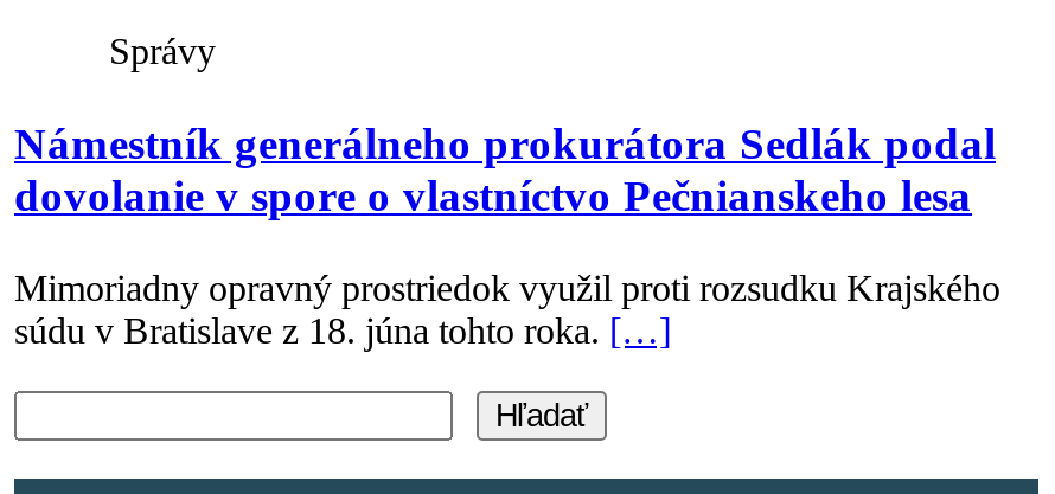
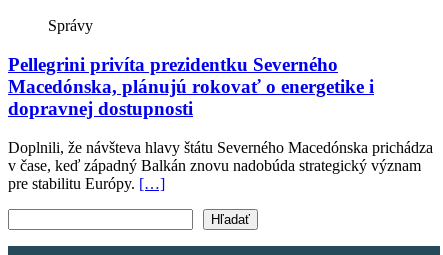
[14,118,996,220] Námestník generálneho prokurátora Sedlák podal | dovolanie v spore o vlastníctvo Pečnianskeho lesa -> [8,54,374,119] Pellegrini privíta prezidentku Severného | Macedónska, plánujú rokovať o energetike i | dopravnej dostupnosti
[14,267,1000,350] Mimoriadny opravný prostriedok využil proti rozsudku Krajského | súdu v Bratislave z 18. júna tohto roka. […] -> [8,139,433,192] Doplnili, že návšteva hlavy štátu Severného Macedónska prichádza | v čase, keď západný Balkán znovu nadobúda strategický význam | pre stabilitu Európy. […]

